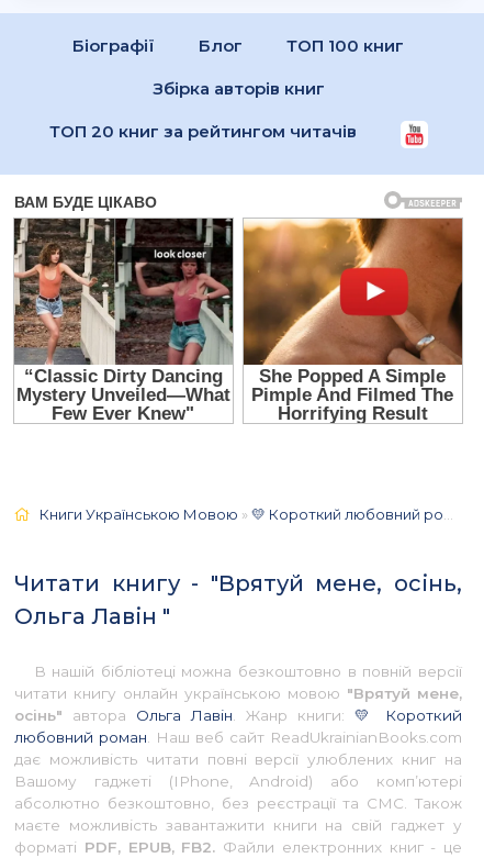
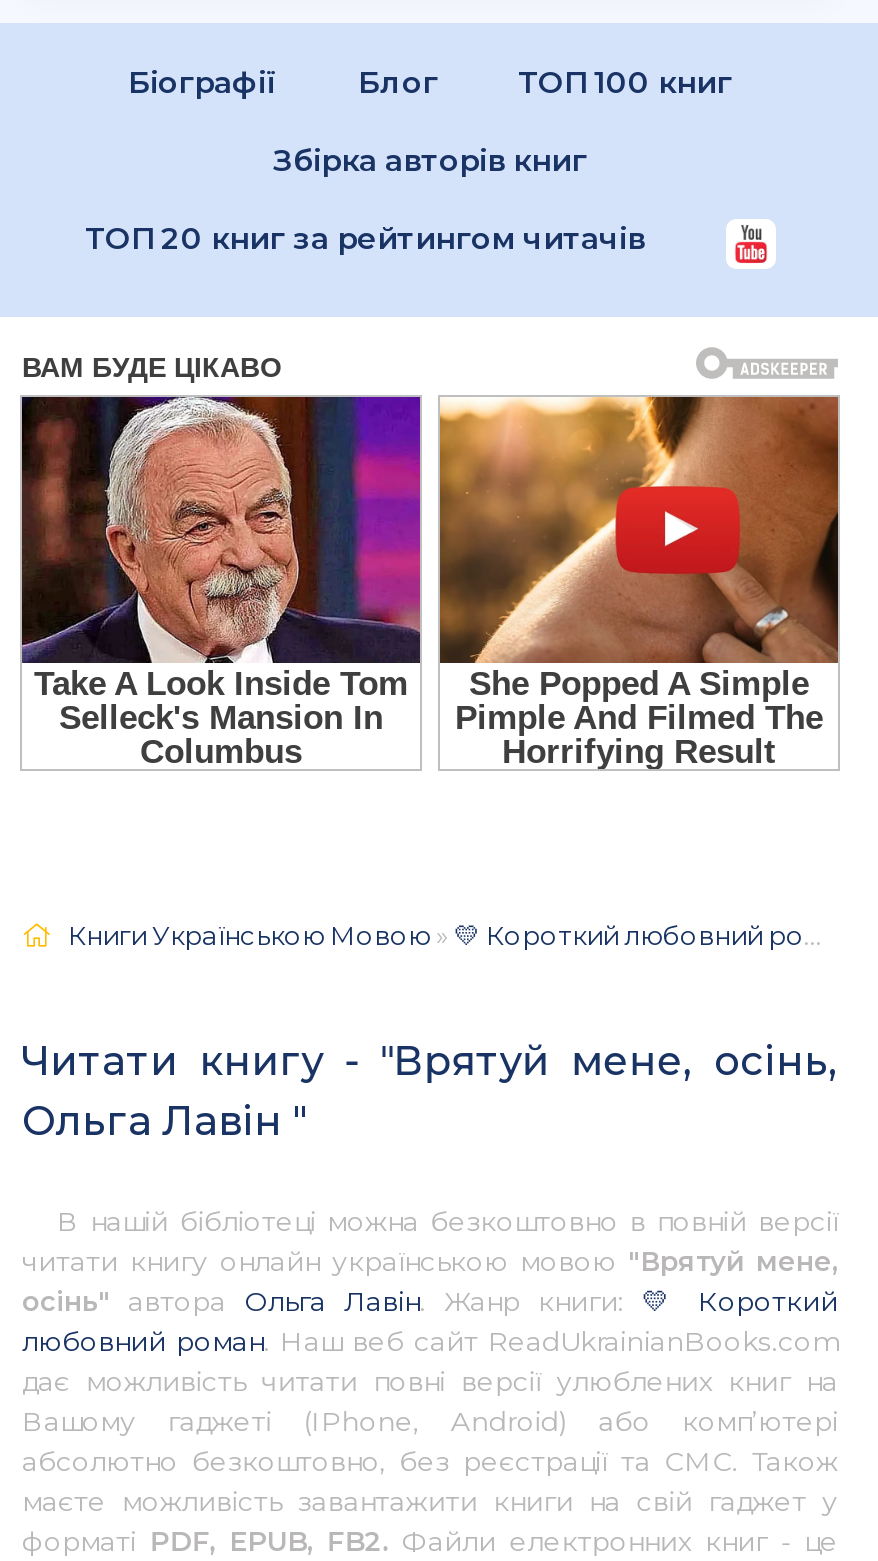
[13,218,234,421] [image] -> [20,395,422,765] [image]

